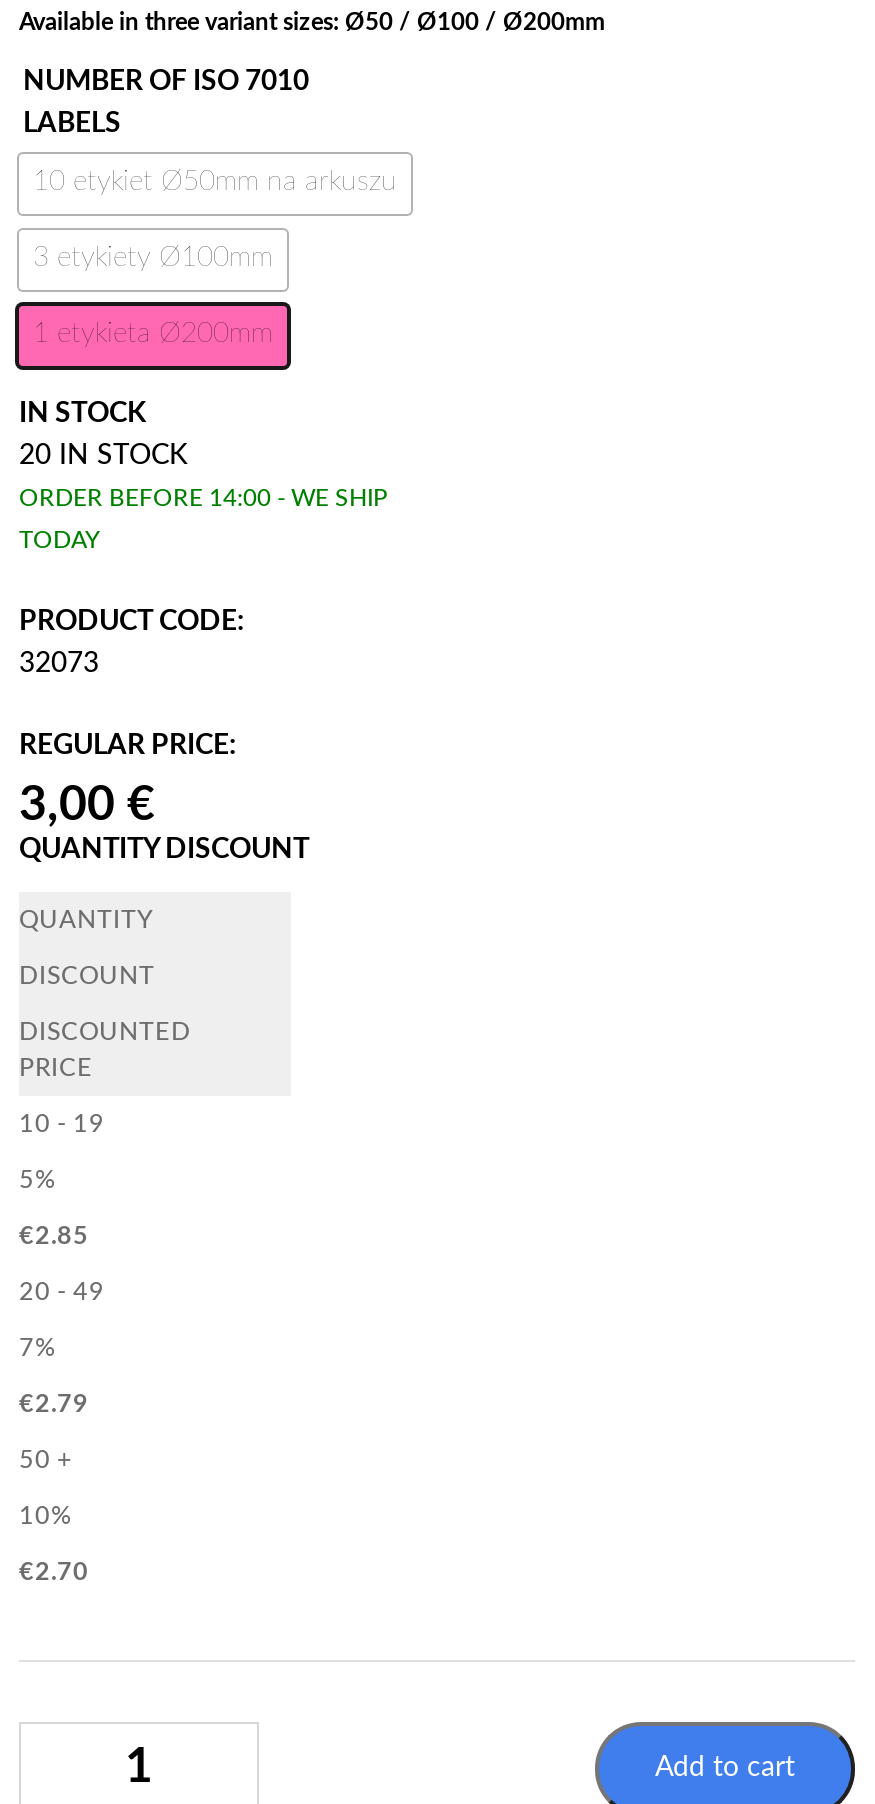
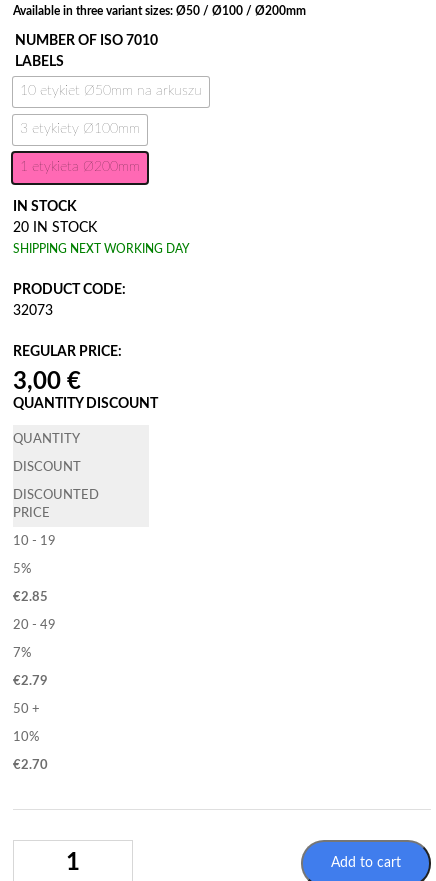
[19,485,387,551] ORDER BEFORE 14:00 - WE SHIP | TODAY -> [13,242,190,254] SHIPPING NEXT WORKING DAY

